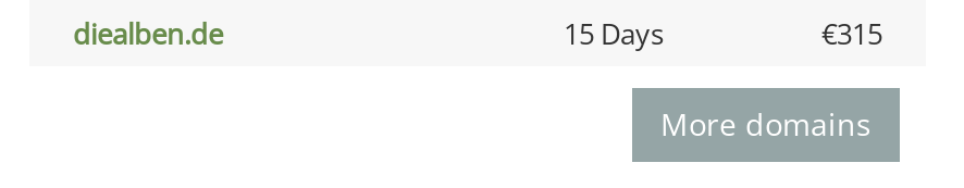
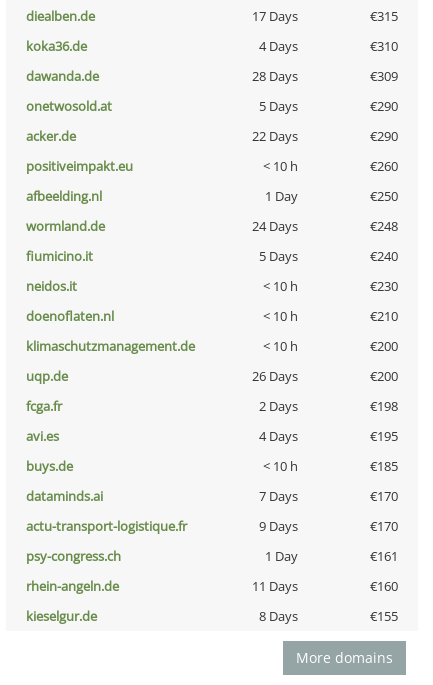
[564,14,664,53] 15 Days -> [251,7,297,25] 17 Days
none -> [26,37,398,625] koka36.de | 4 Days | €310 | dawanda.de | 28 Days | €309 | onetwosold.at | 5 Days | €290 | acker.de | 22 Days | €290 | positiveimpakt.eu | < 10 h | €260 | afbeelding.nl | 1 Day | €250 | wormland.de | 24 Days | €248 | fiumicino.it | 5 Days | €240 | neidos.it | < 10 h | €230 | doenoflaten.nl | < 10 h | €210 | klimaschutzmanagement.de | < 10 h | €200 | uqp.de | 26 Days | €200 | fcga.fr | 2 Days | €198 | avi.es | 4 Days | €195 | buys.de | < 10 h | €185 | dataminds.ai | 7 Days | €170 | actu-transport-logistique.fr | 9 Days | €170 | psy-congress.ch | 1 Day | €161 | rhein-angeln.de | 11 Days | €160 | kieselgur.de | 8 Days | €155

